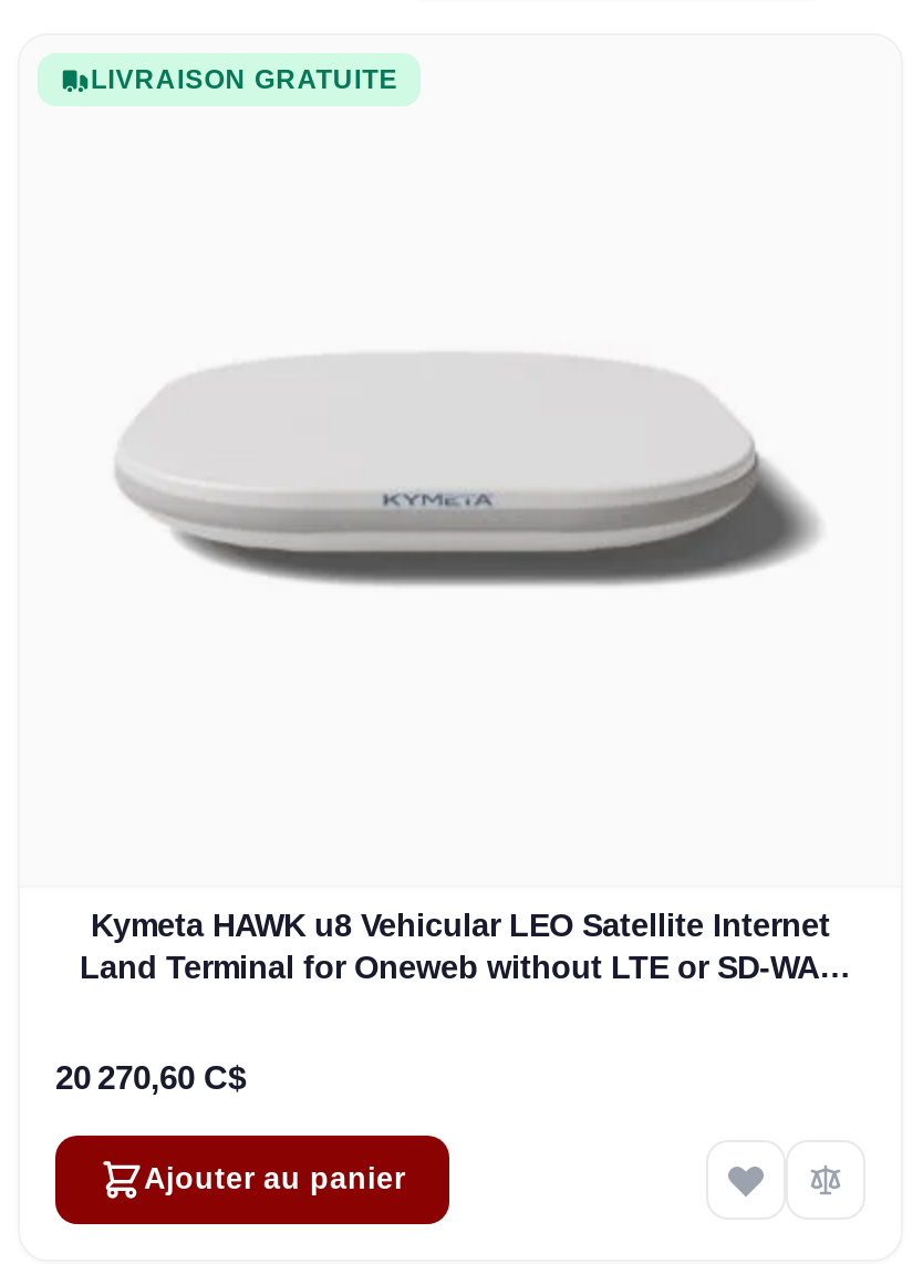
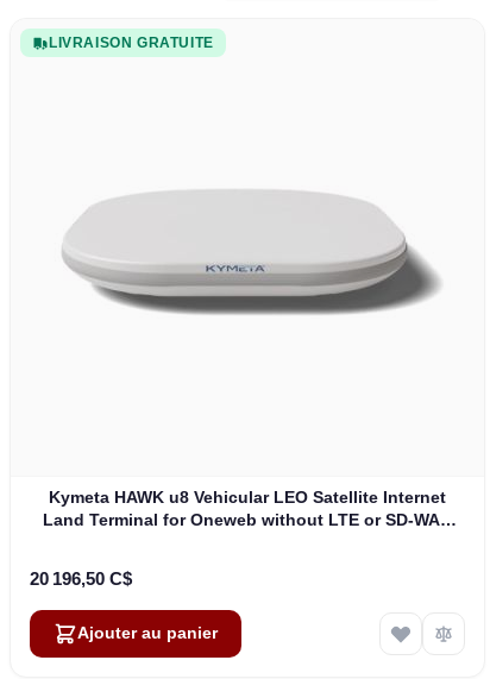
[55,1057,246,1095] 20 270,60 C$ -> [30,568,132,588] 20 196,50 C$

